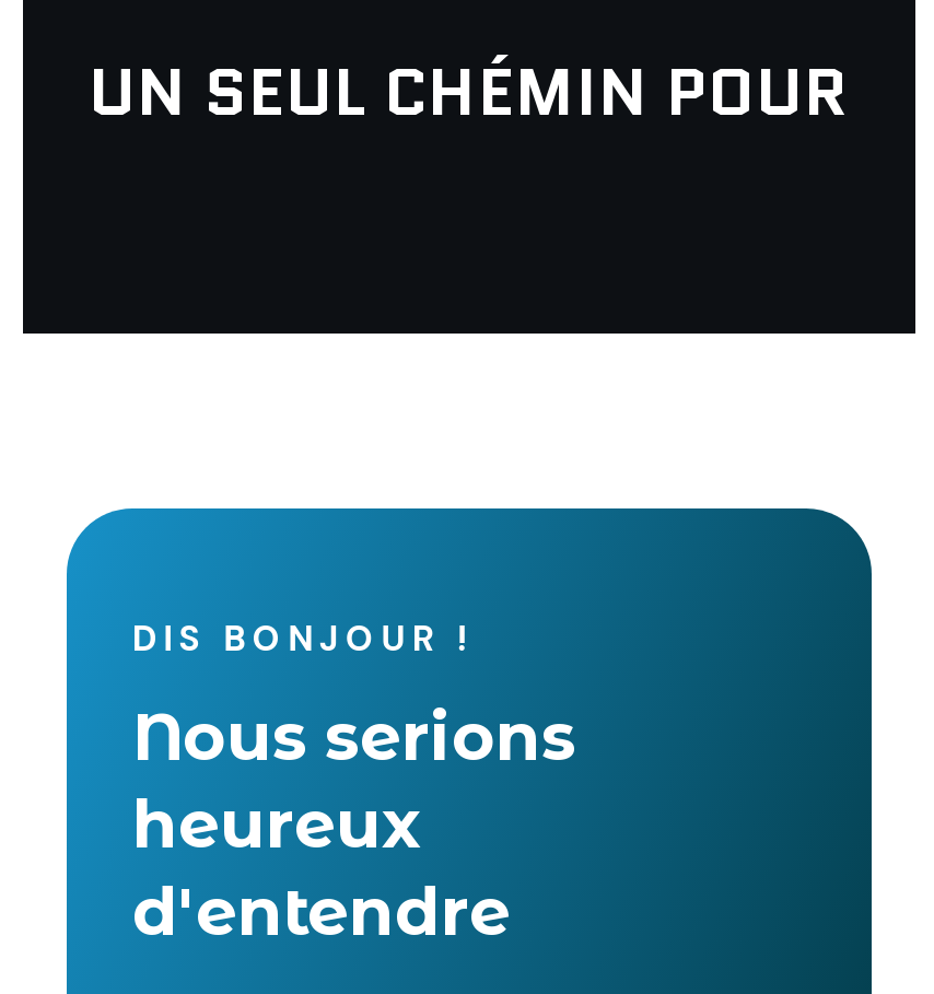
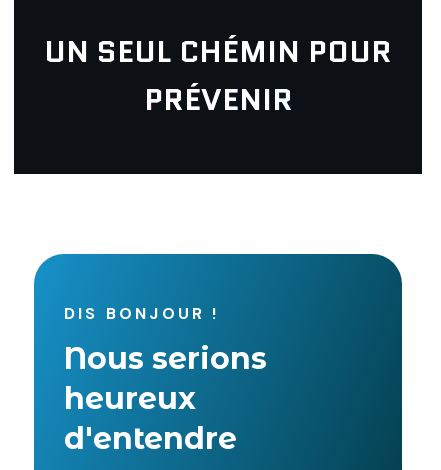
none -> [143,78,292,121] PRÉVENIR

